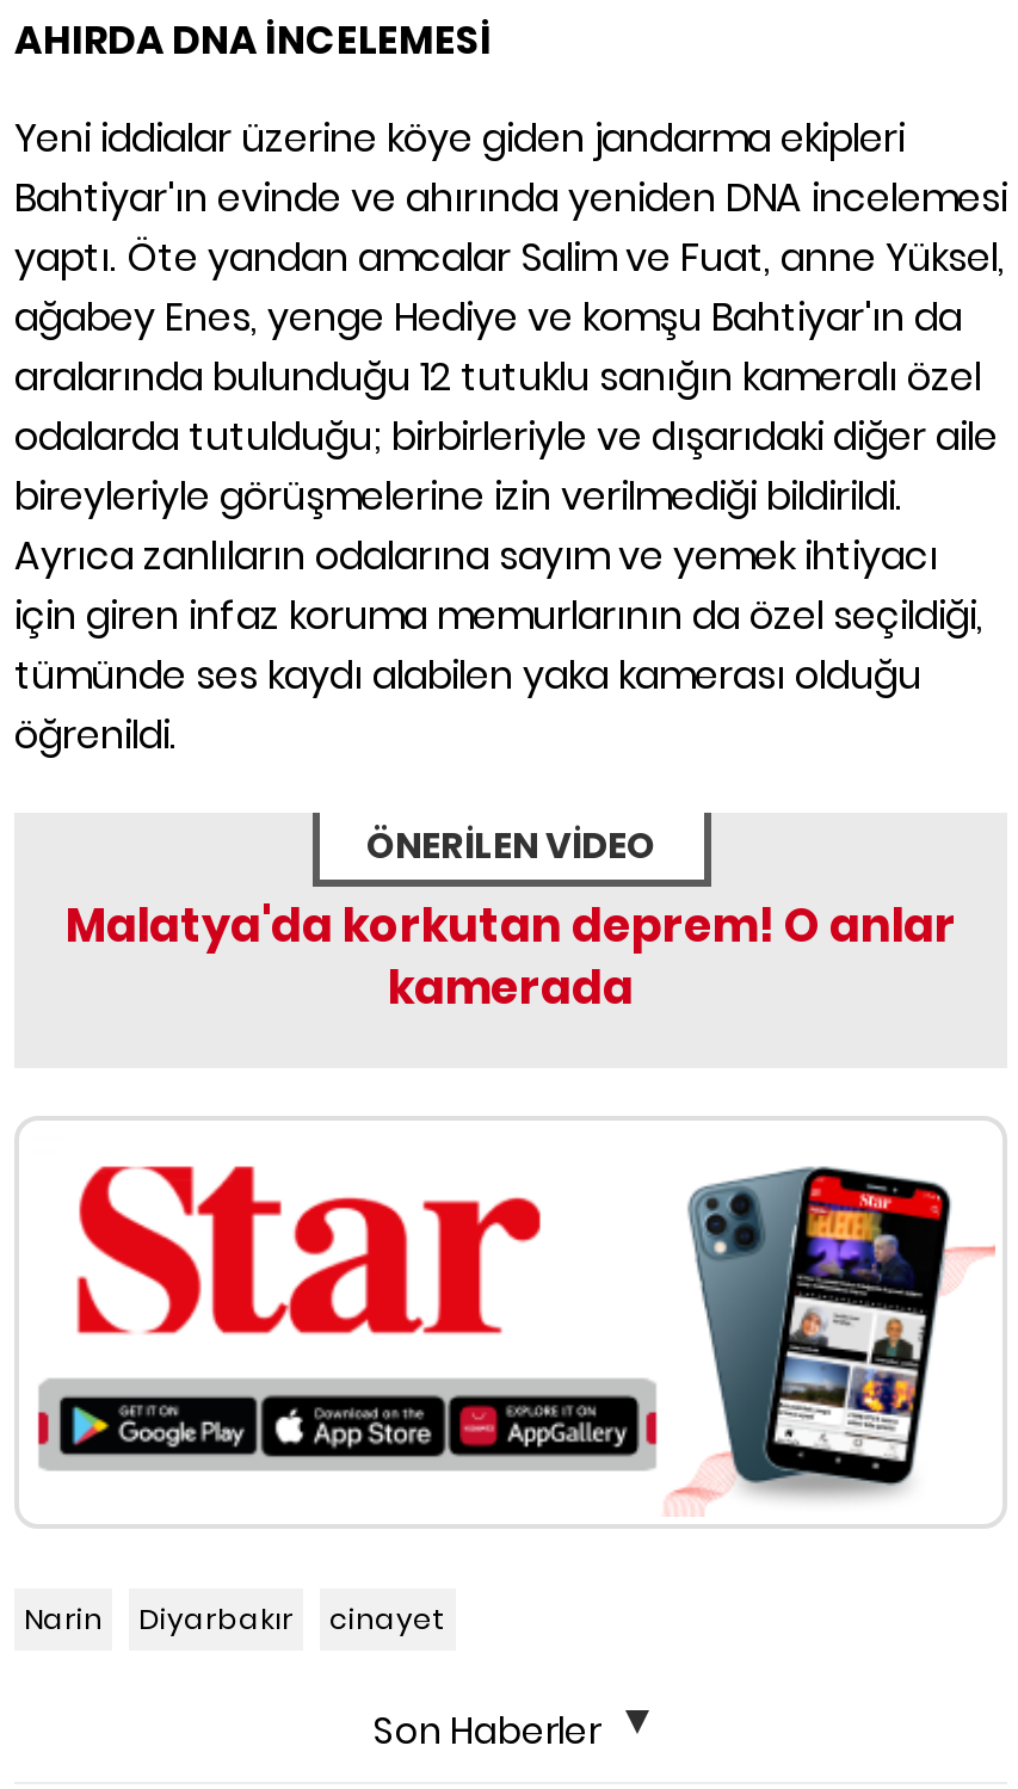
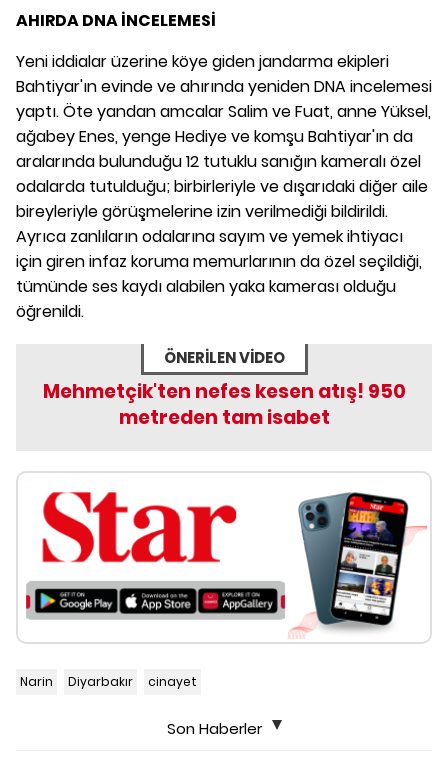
[66,895,956,1021] Malatya'da korkutan deprem! O anlar | kamerada -> [42,378,405,431] Mehmetçik'ten nefes kesen atış! 950 | metreden tam isabet

